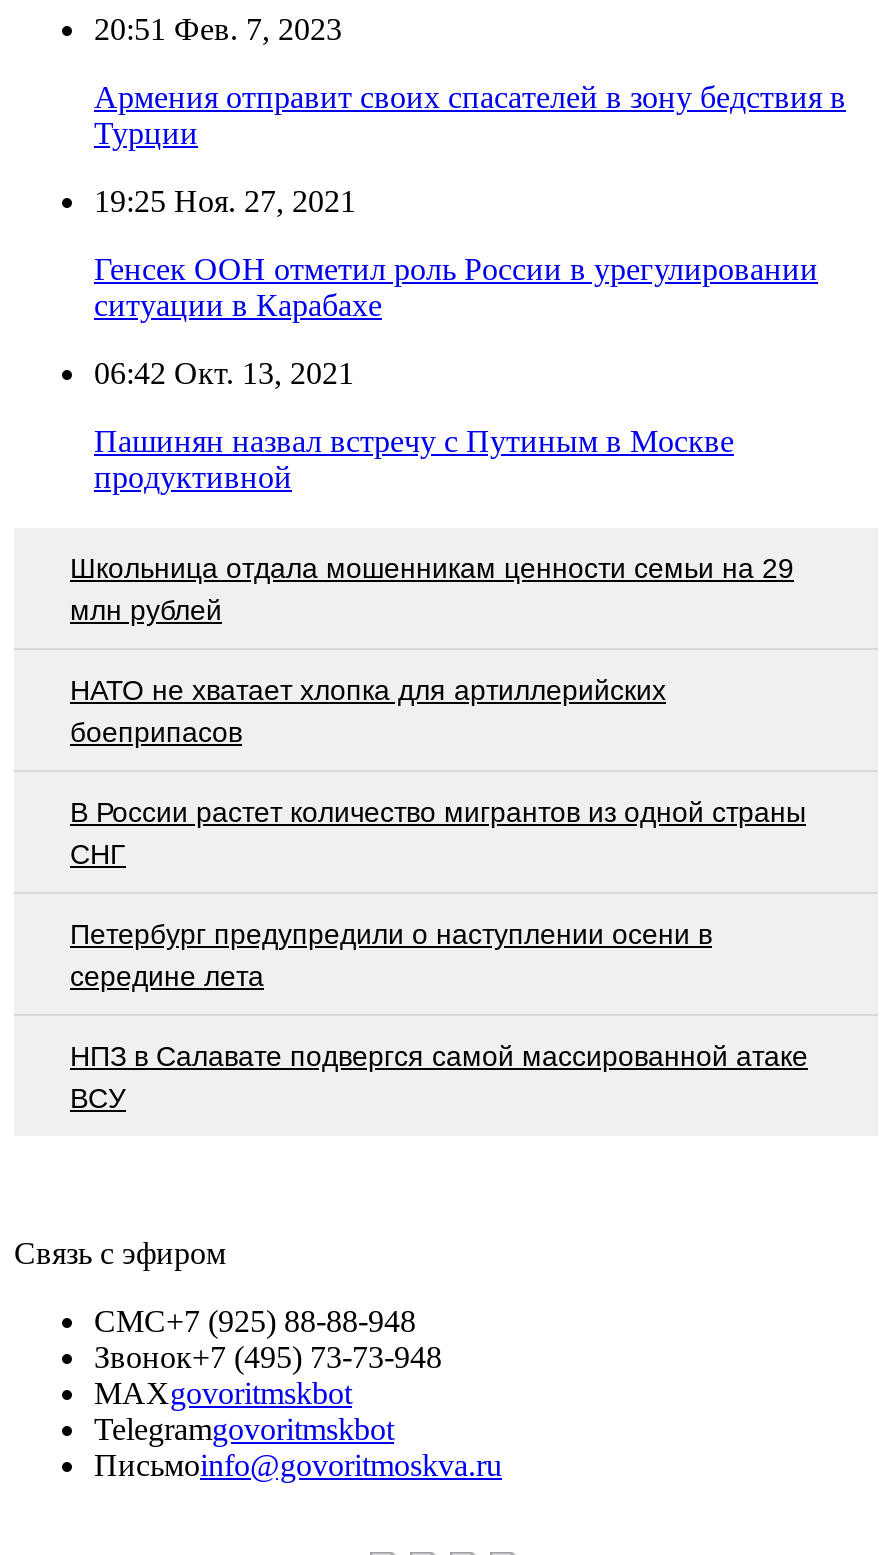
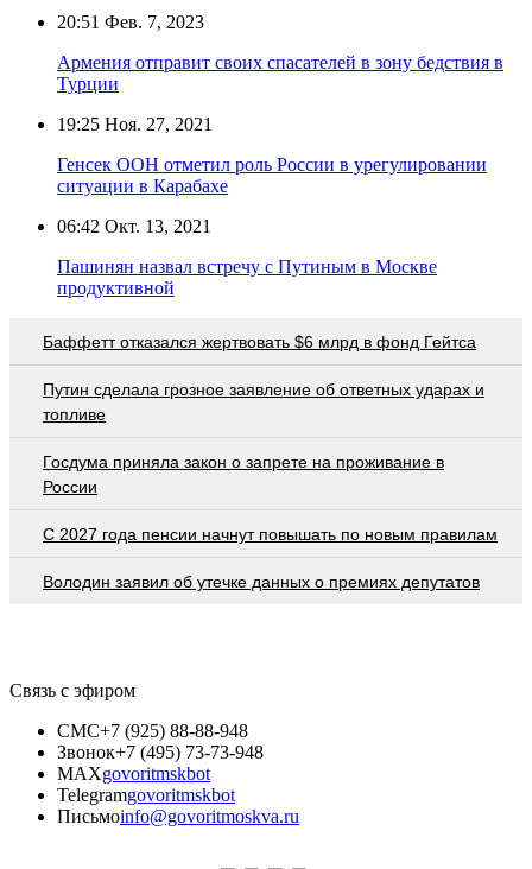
[70,552,794,626] Школьница отдала мошенникам ценности семьи на 29 | млн рублей -> [43,332,476,351] Баффетт отказался жертвовать $6 млрд в фонд Гейтса
[70,674,666,748] НАТО не хватает хлопка для артиллерийских | боеприпасов -> [43,379,484,423] Путин сделала грозное заявление об ответных ударах и | топливе
[70,796,806,870] В России растет количество мигрантов из одной страны | СНГ -> [43,452,444,496] Госдума приняла закон о запрете на проживание в | России
[70,918,712,992] Петербург предупредили о наступлении осени в | середине лета -> [43,524,498,543] С 2027 года пенсии начнут повышать по новым правилам
[70,1040,808,1114] НПЗ в Салавате подвергся самой массированной атаке | ВСУ -> [43,572,480,591] Володин заявил об утечке данных о премиях депутатов

